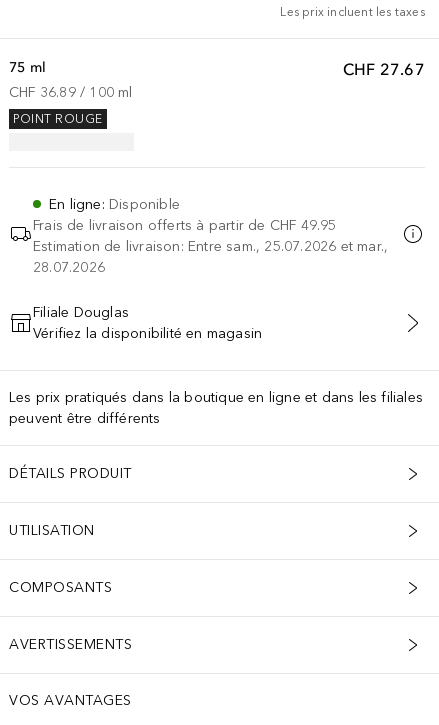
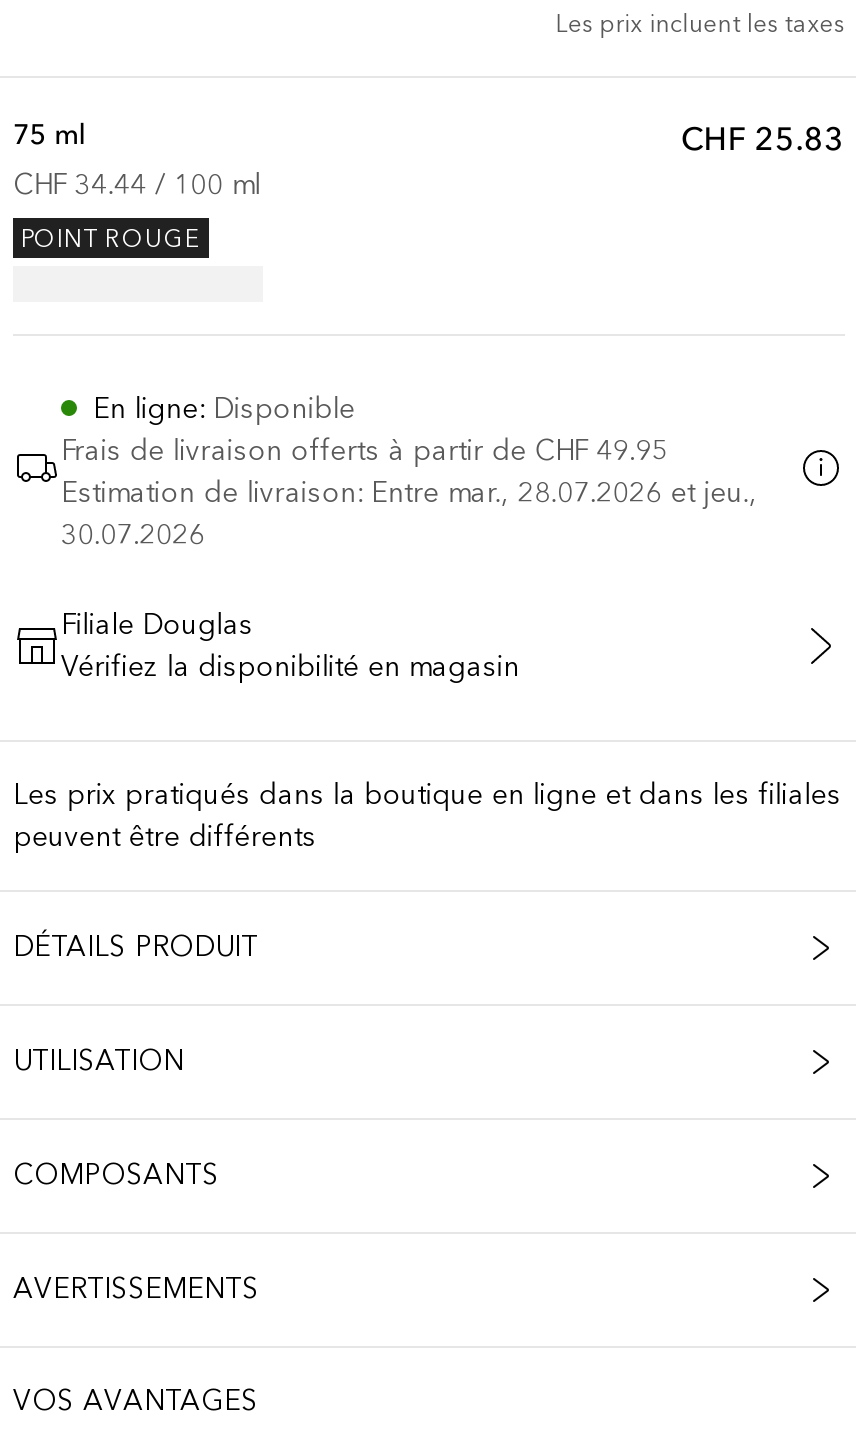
[343,59,425,79] CHF 27.67 -> [681,118,845,158] CHF 25.83
[9,84,133,101] CHF 36.89 / 100 ml -> [13,168,260,202] CHF 34.44 / 100 ml
[33,238,388,255] Estimation de livraison: Entre sam., 25.07.2026 et mar., -> [61,476,757,510] Estimation de livraison: Entre mar., 28.07.2026 et jeu.,
[33,259,105,276] 28.07.2026 -> [61,518,205,552] 30.07.2026

